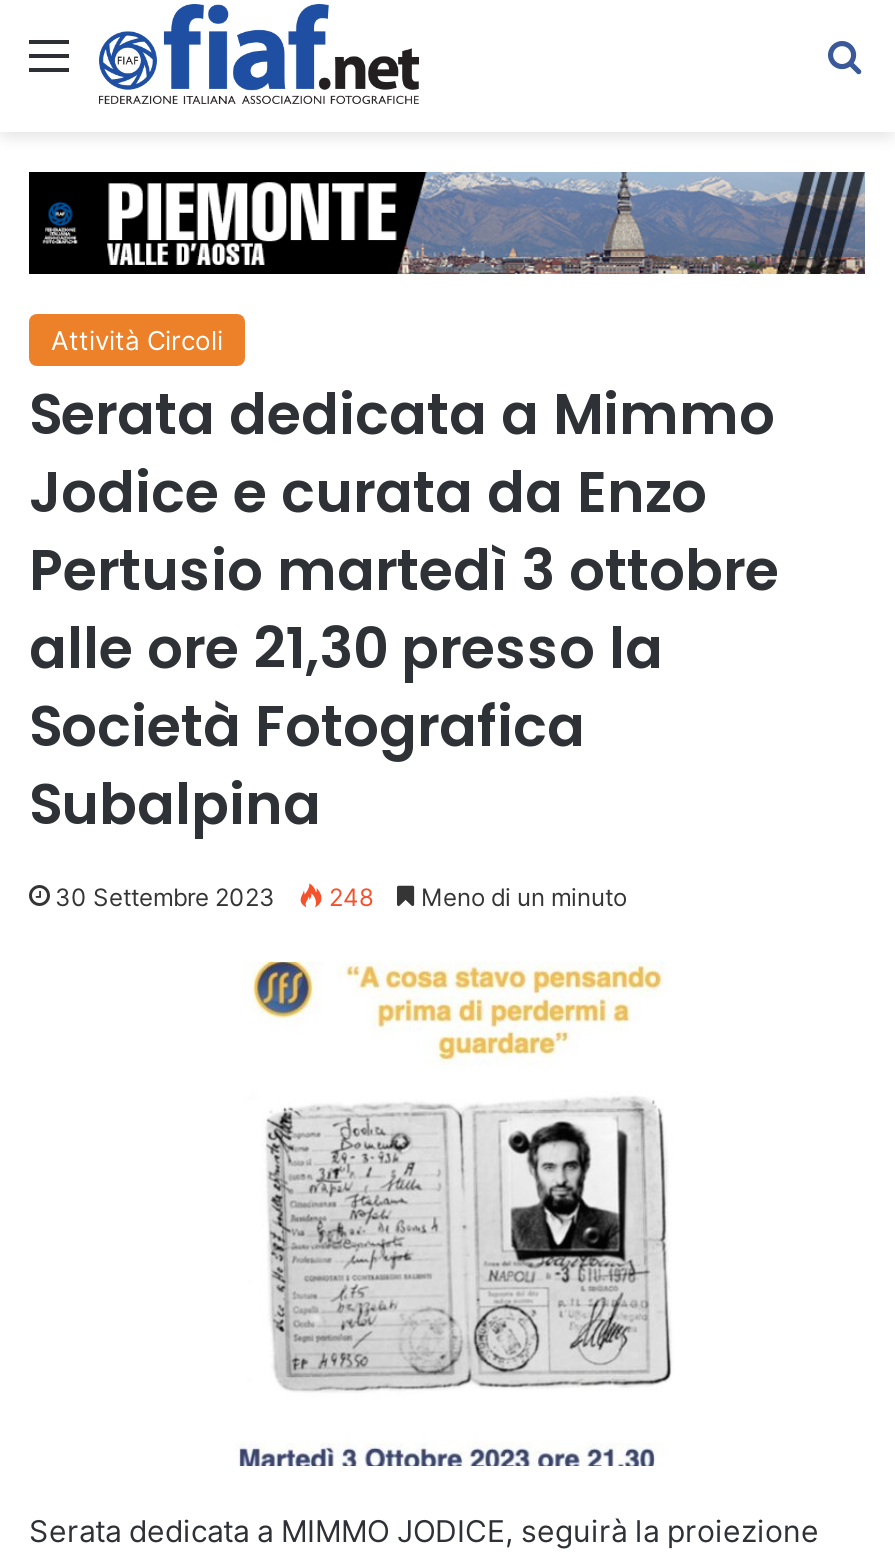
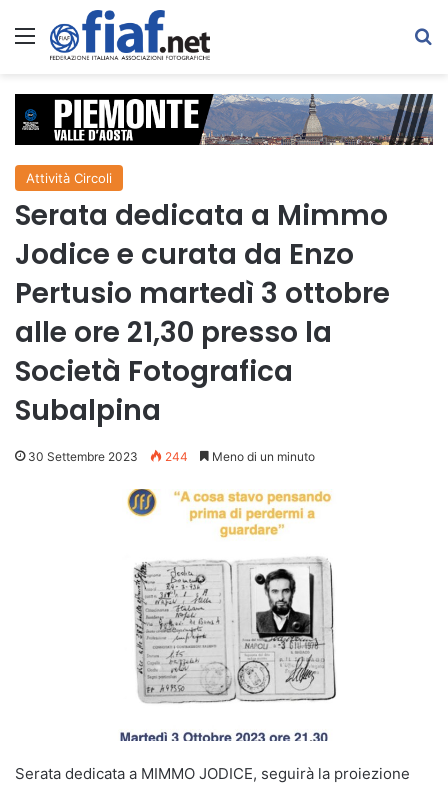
[55,883,627,913] 30 Settembre 2023 248 Meno di un minuto -> [28,449,315,464] 30 Settembre 2023 244 Meno di un minuto

